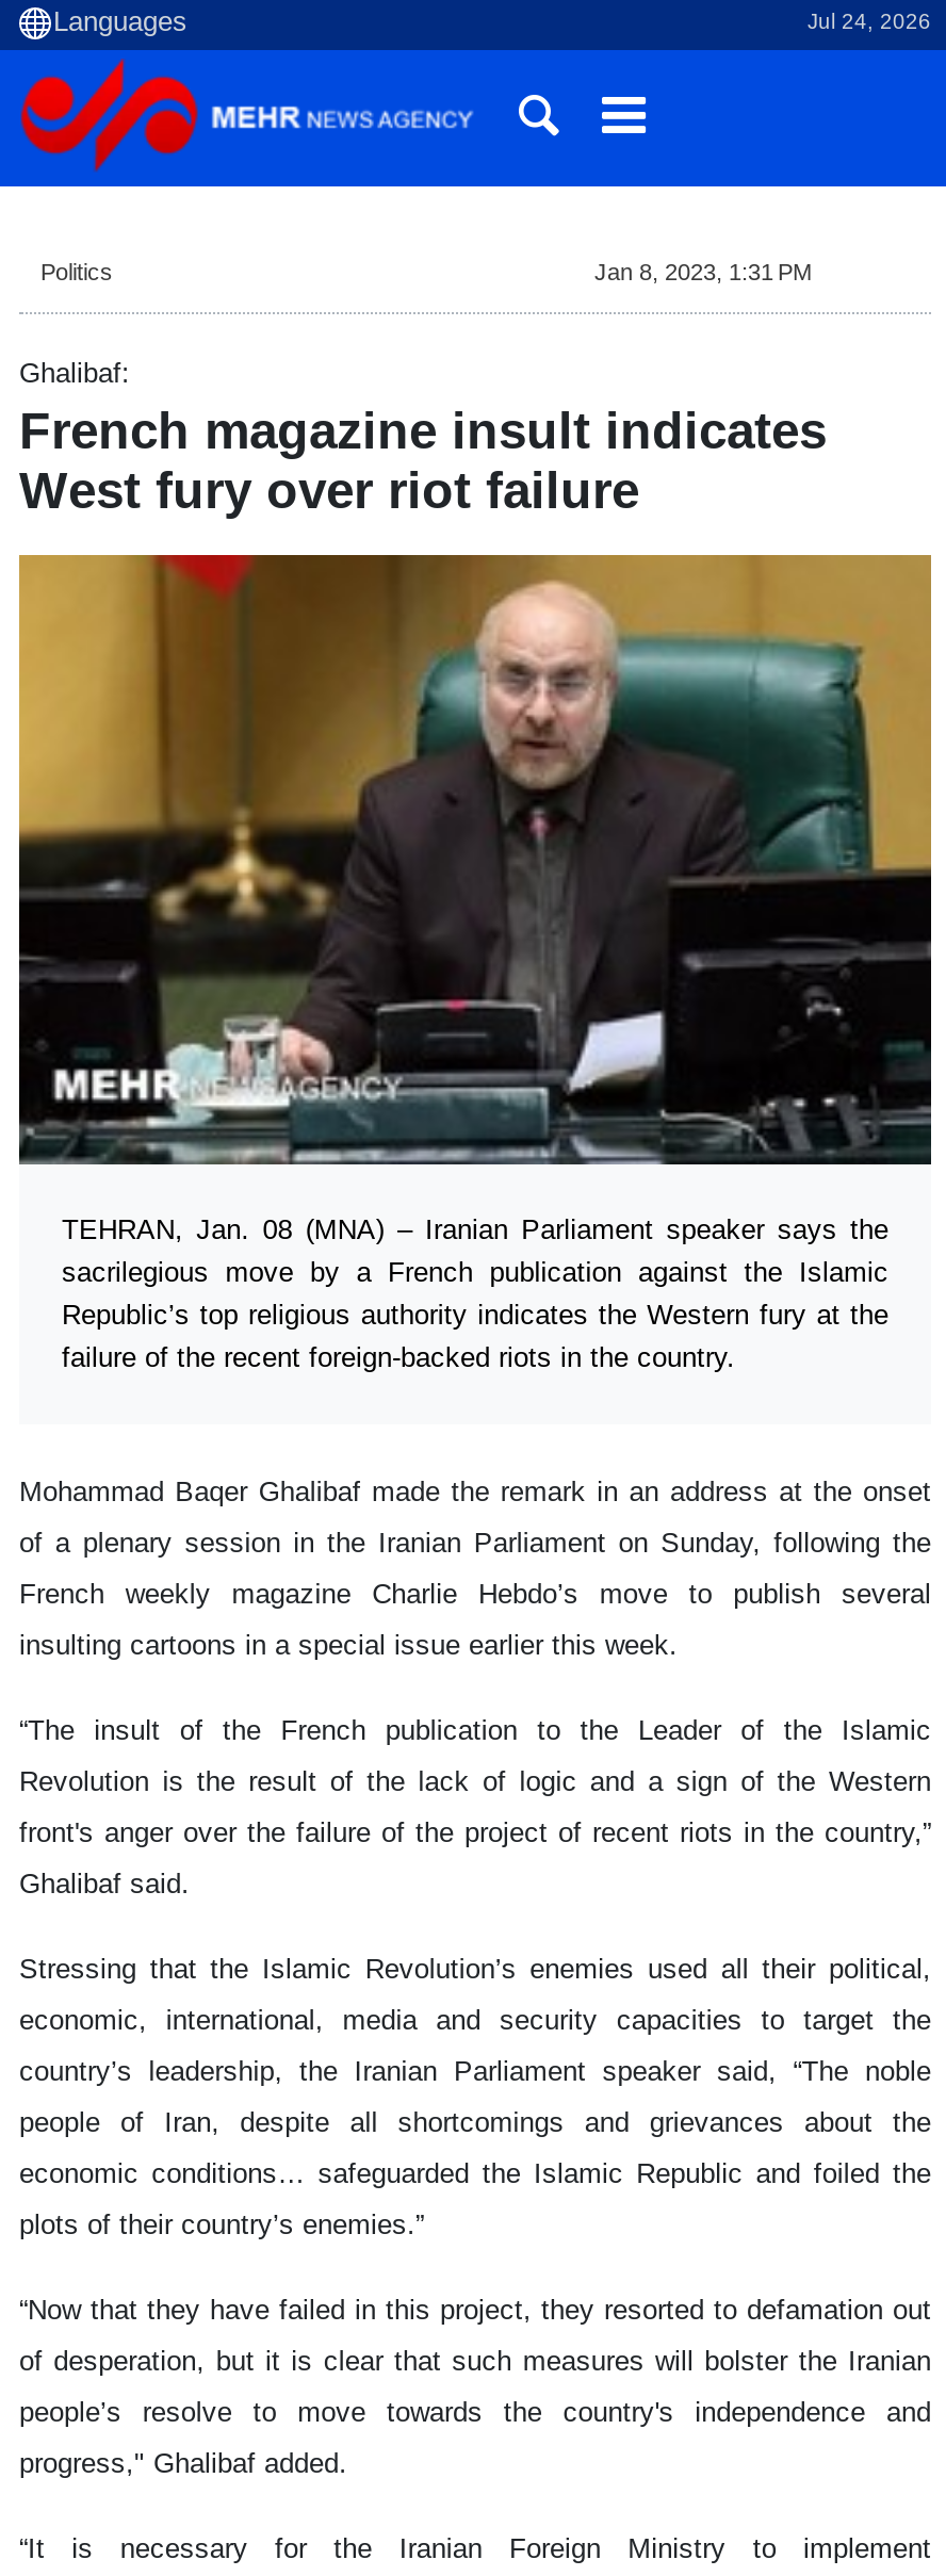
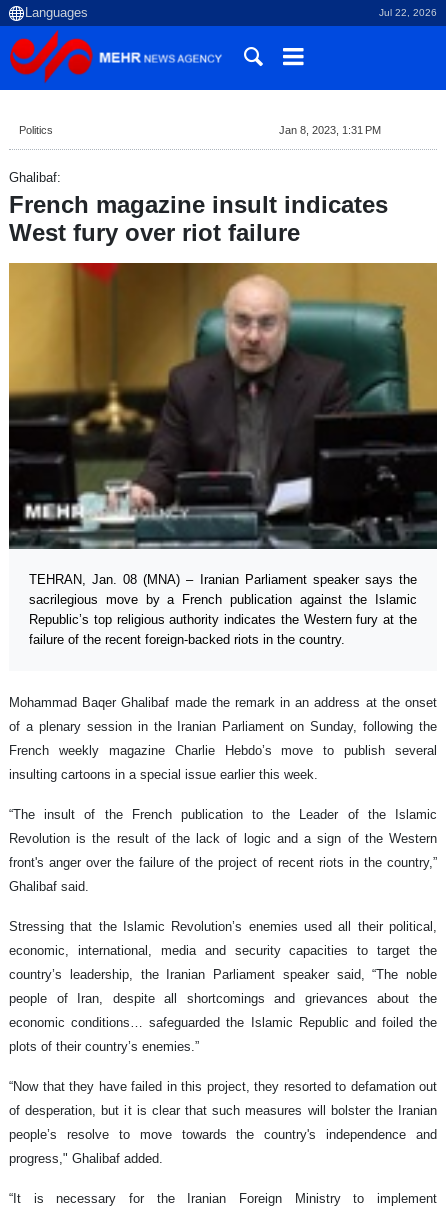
[808,10,931,33] Jul 24, 2026 -> [379,7,437,18] Jul 22, 2026

